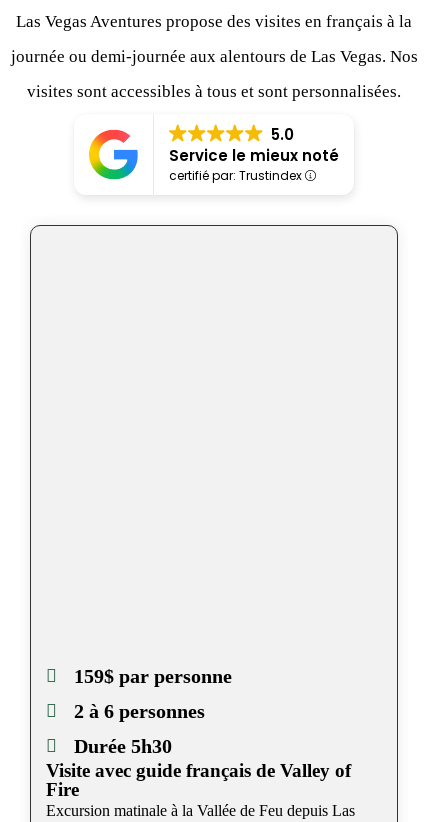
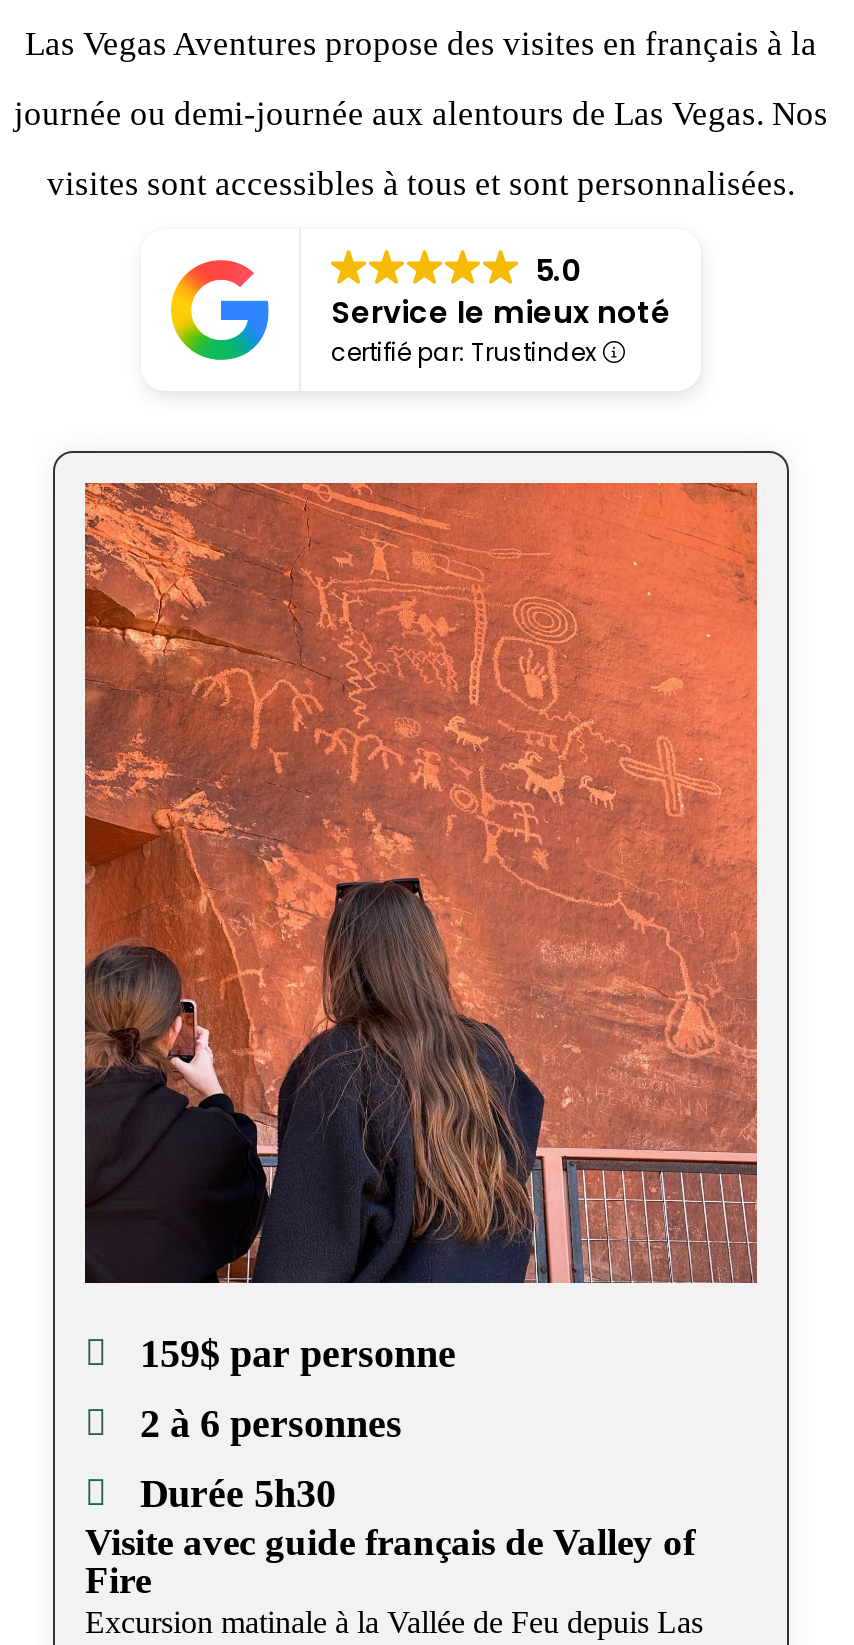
none -> [83,481,759,1285] [image]

